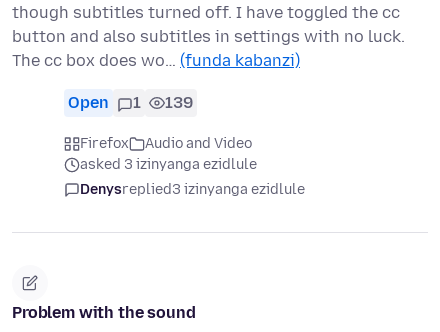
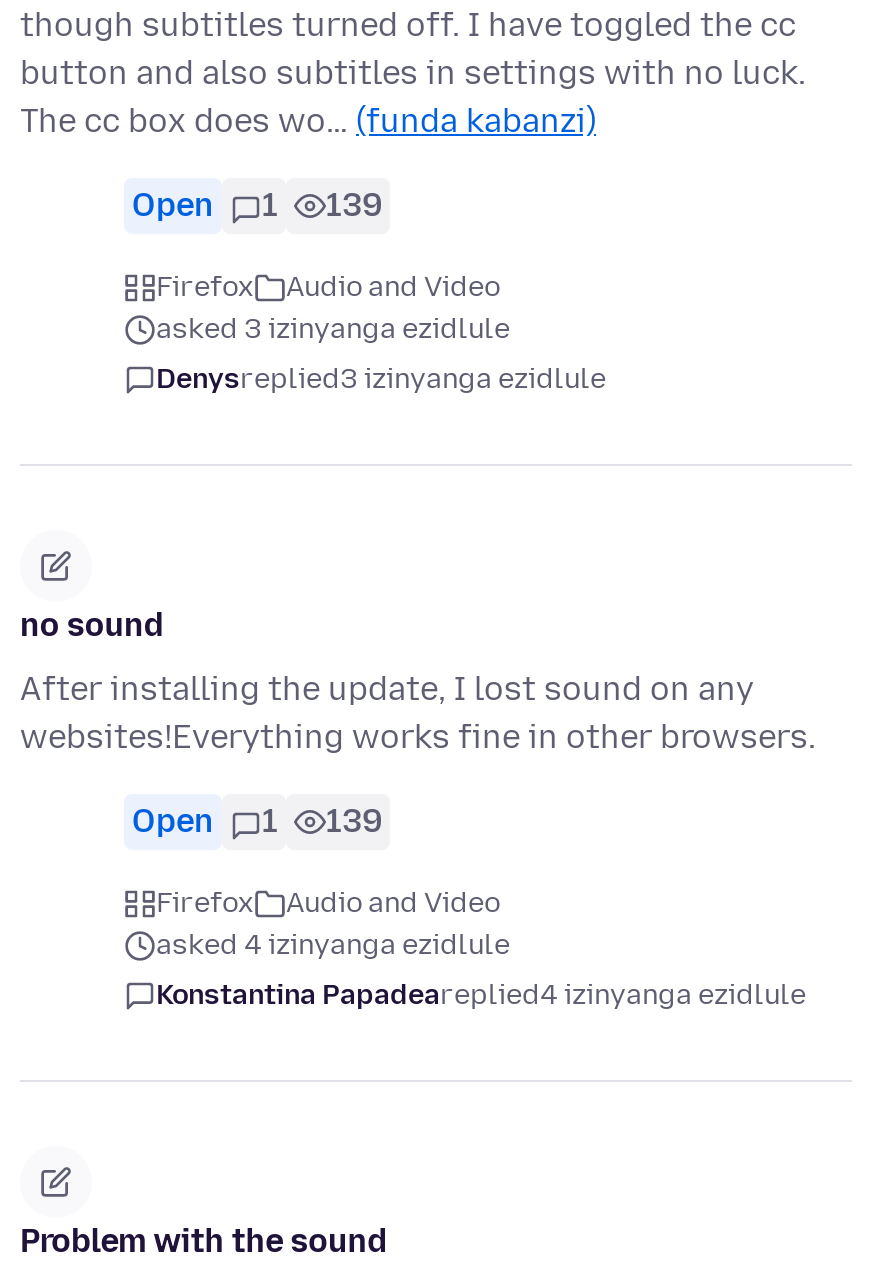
none -> [20,607,816,1013] no sound | After installing the update, I lost sound on any | websites!Everything works fine in other browsers. | Open | 1 | 139 | Firefox | Audio and Video | asked 4 izinyanga ezidlule | Konstantina Papadeareplied4 izinyanga ezidlule

